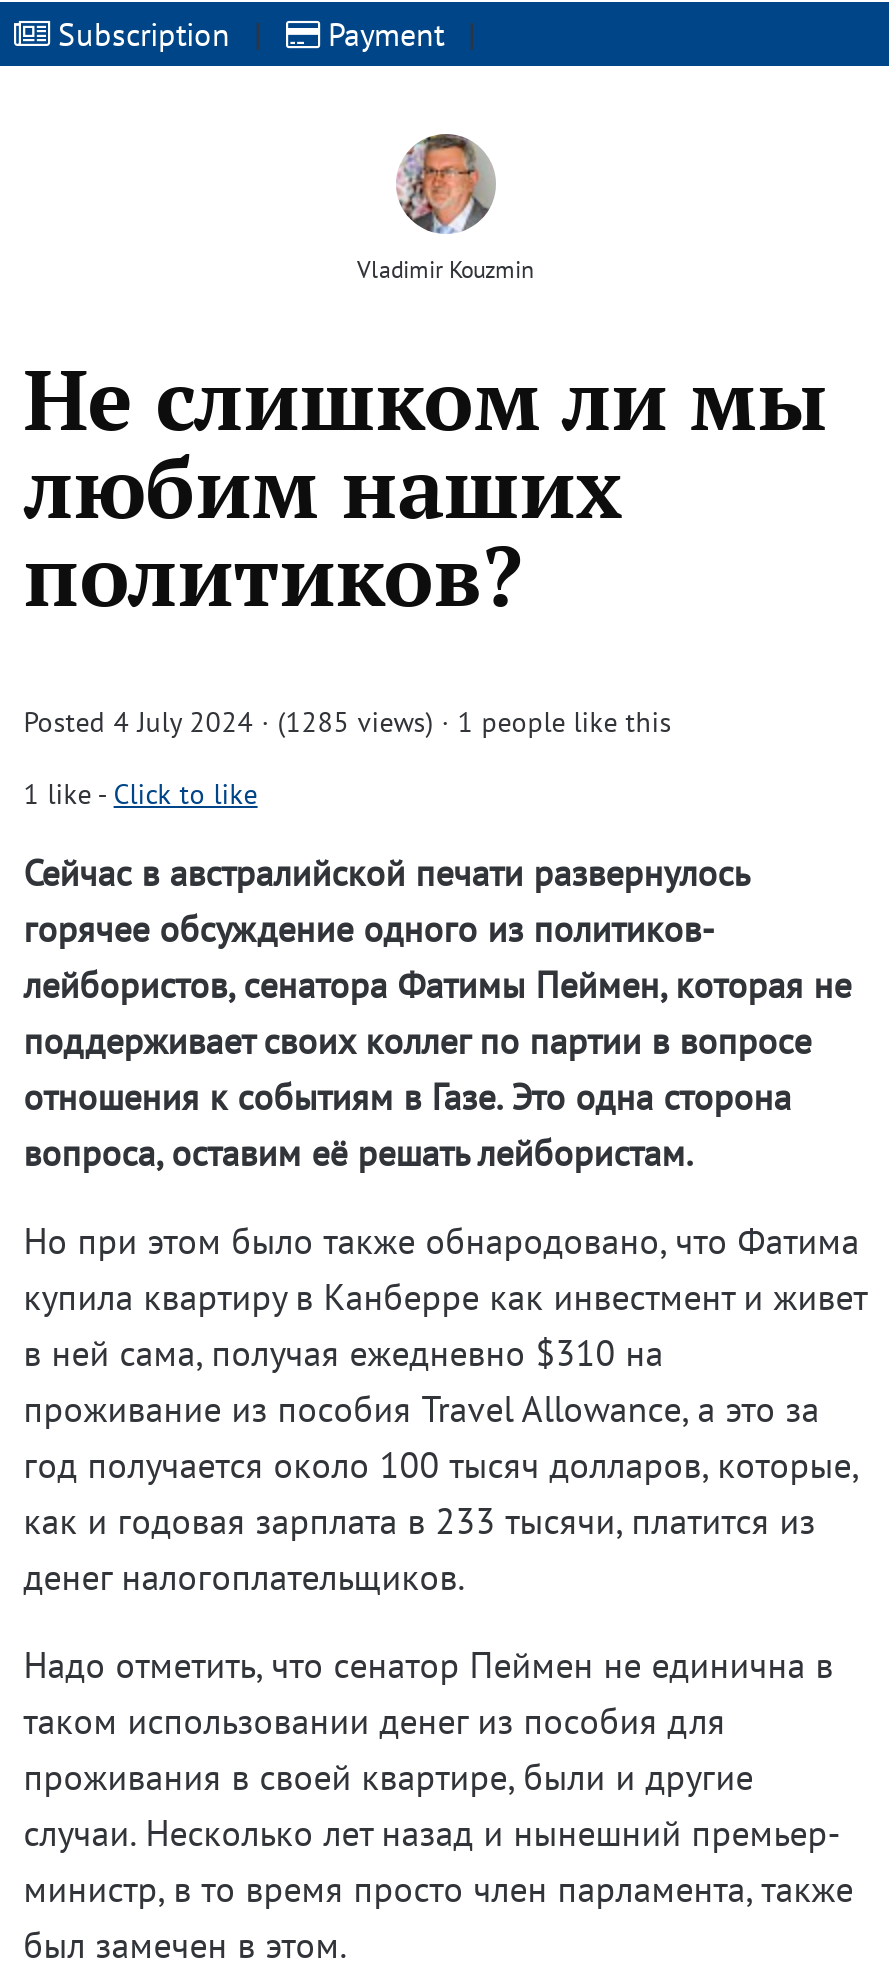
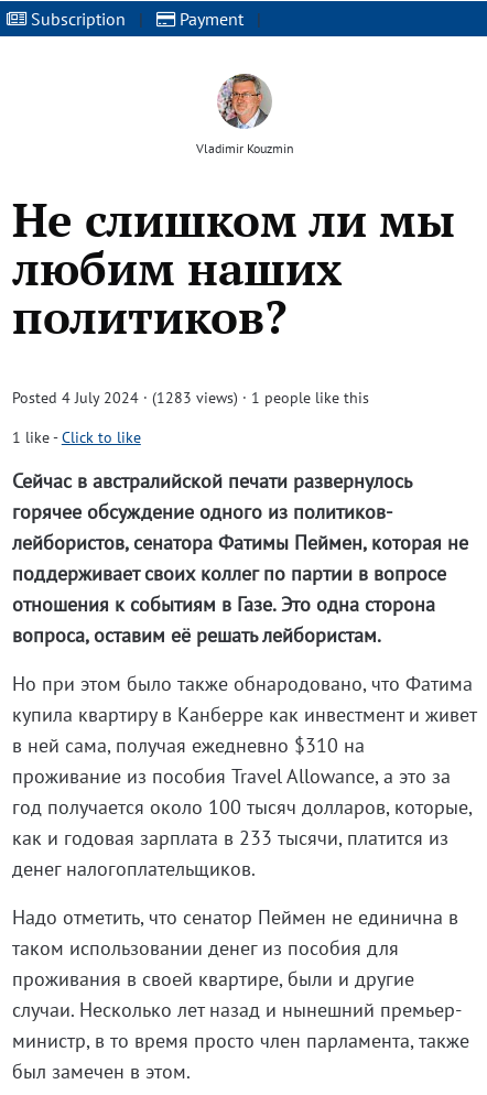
[24,704,672,740] Posted 4 July 2024 · (1285 views) · 1 people like this -> [12,388,369,408] Posted 4 July 2024 · (1283 views) · 1 people like this

